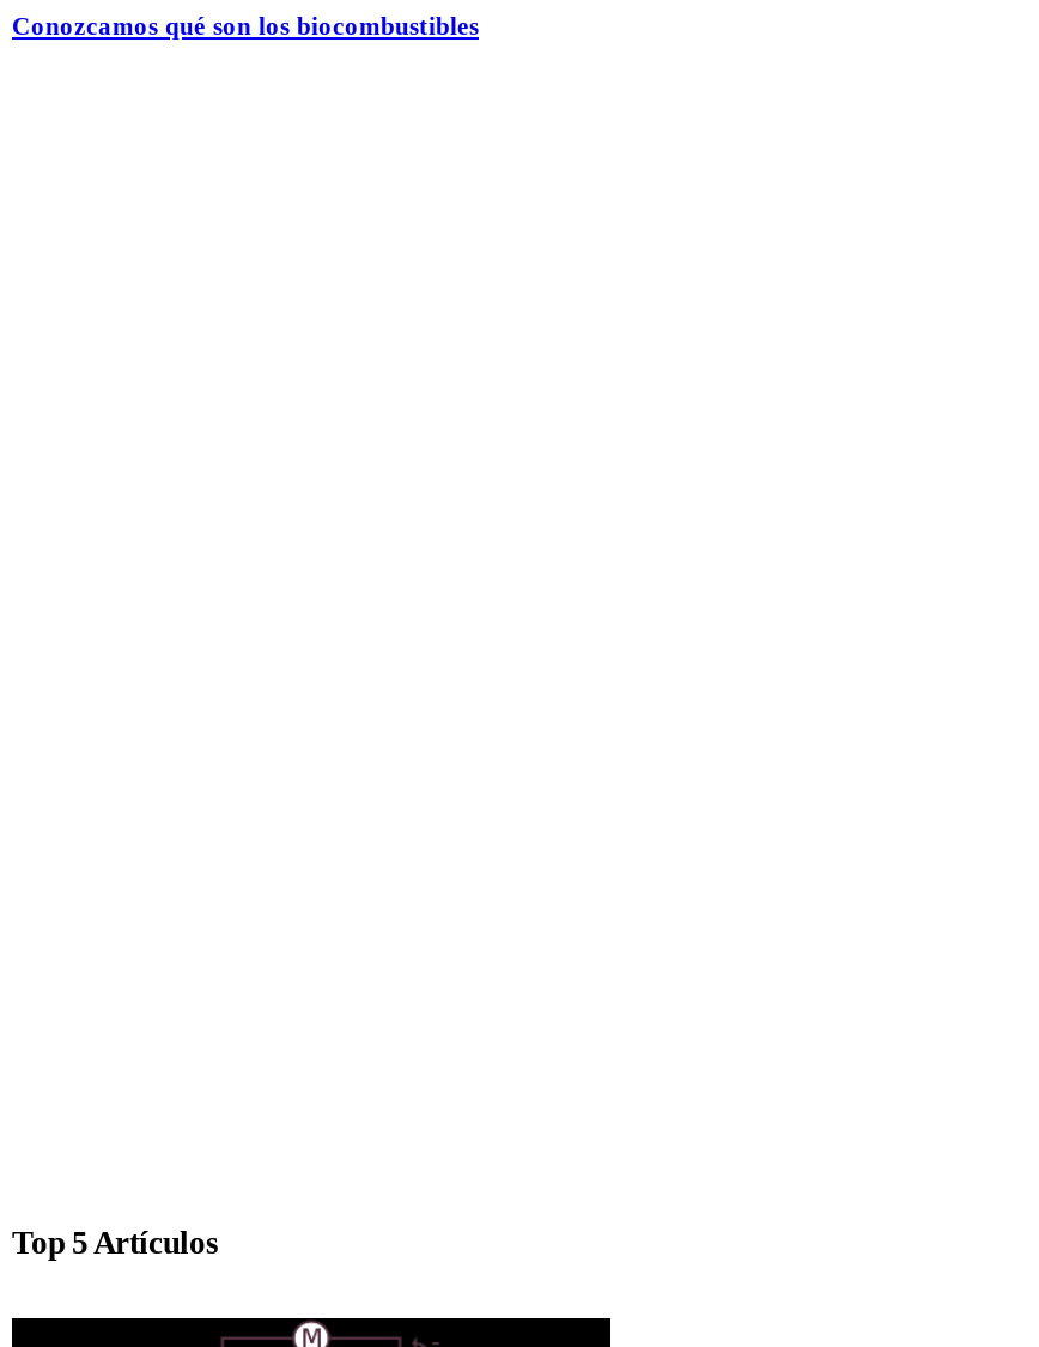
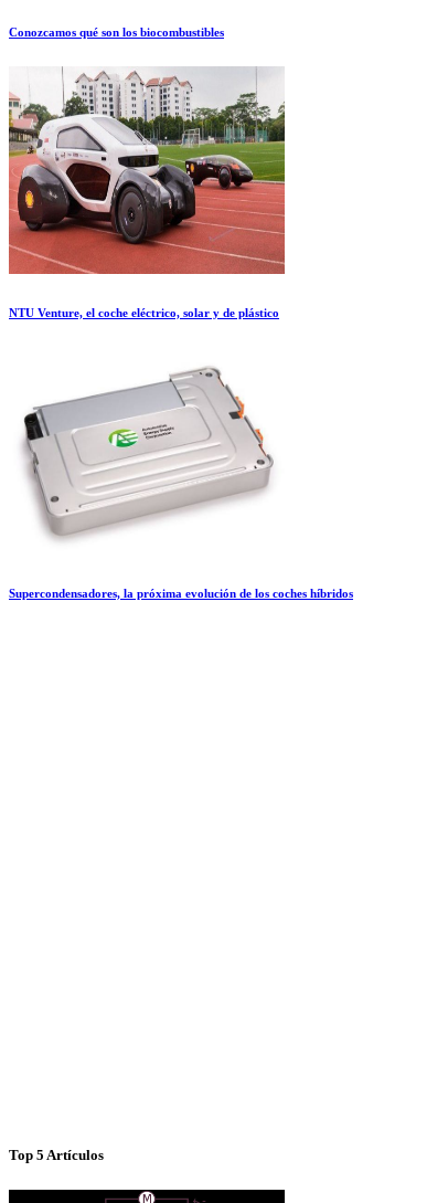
none -> [8,66,286,319] [image] | NTU Venture, el coche eléctrico, solar y de plástico
none -> [9,587,353,600] Supercondensadores, la próxima evolución de los coches híbridos
none -> [21,367,274,541] [image]

